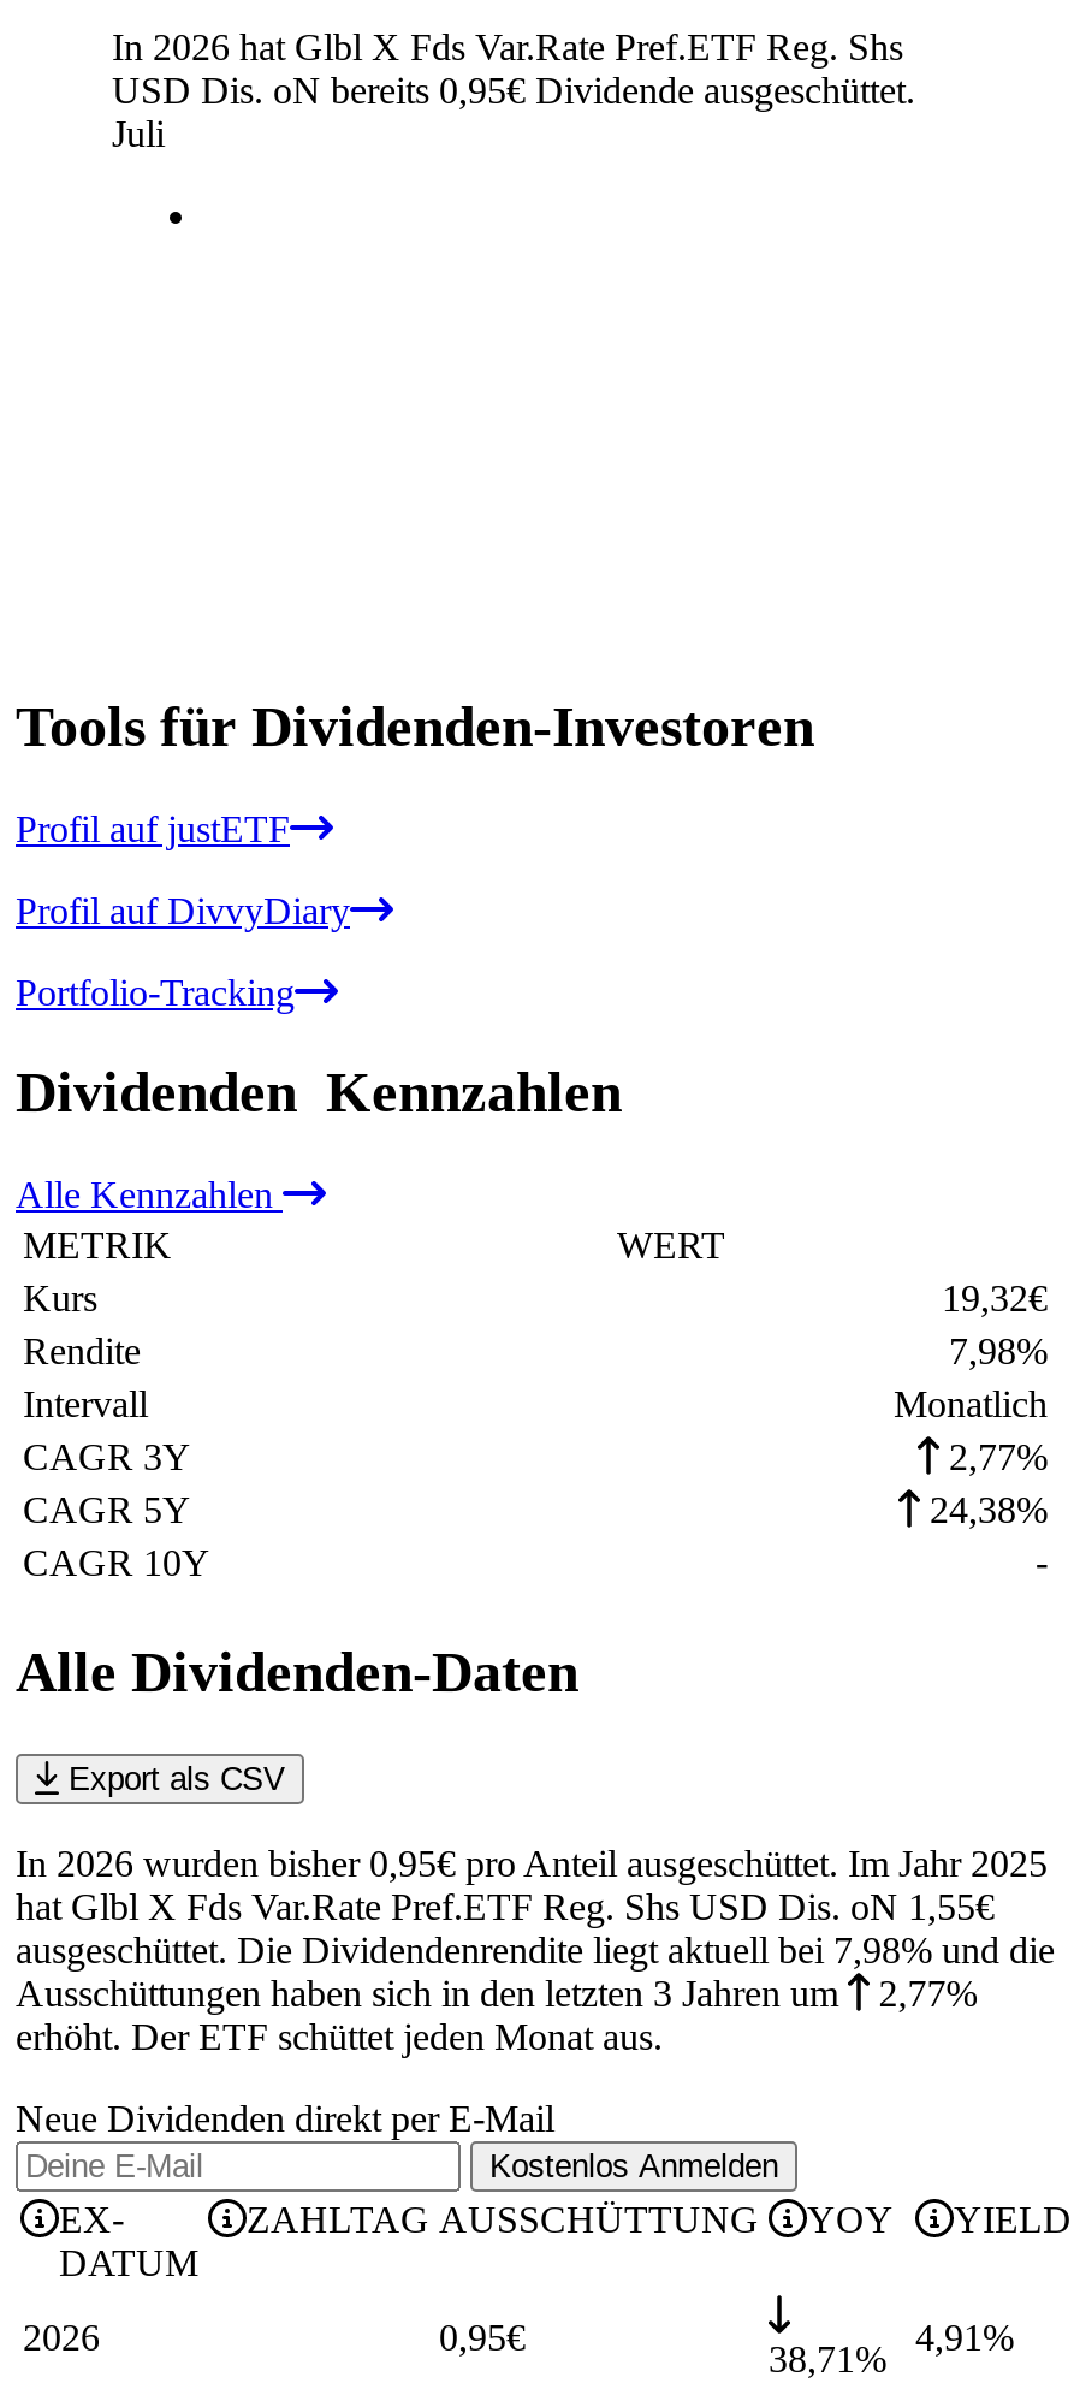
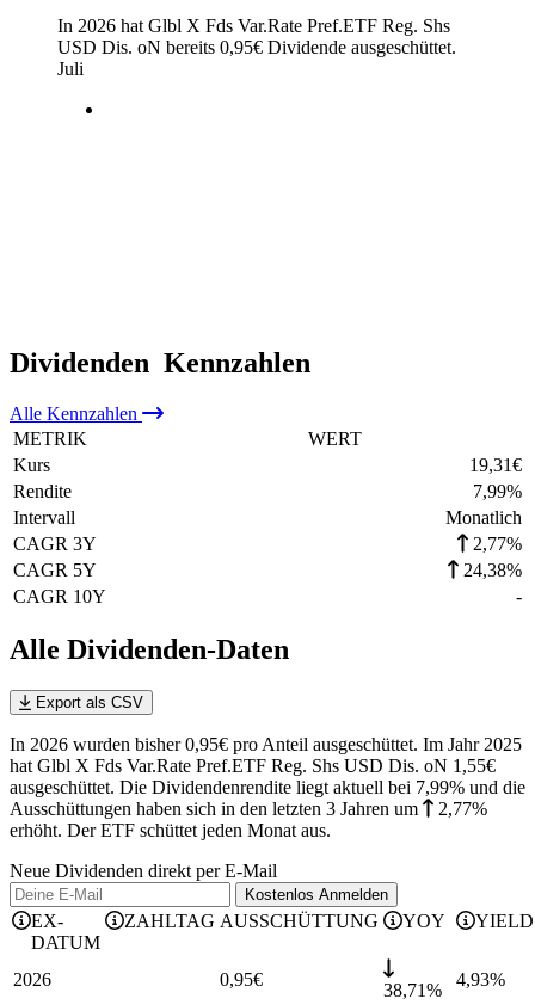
[16,694,814,1012] Tools für Dividenden-Investoren | Profil auf justETF | Profil auf DivvyDiary | Portfolio-Tracking -> none
[942,1278,1048,1319] 19,32€ -> [469,454,522,474] 19,31€
[949,1331,1048,1372] 7,98% -> [473,480,522,501] 7,99%
[16,1930,1055,1971] ausgeschüttet. Die Dividendenrendite liegt aktuell bei 7,98% und die -> [10,777,525,798] ausgeschüttet. Die Dividendenrendite liegt aktuell bei 7,99% und die
[915,2317,1014,2358] 4,91% -> [456,970,505,990] 4,93%

